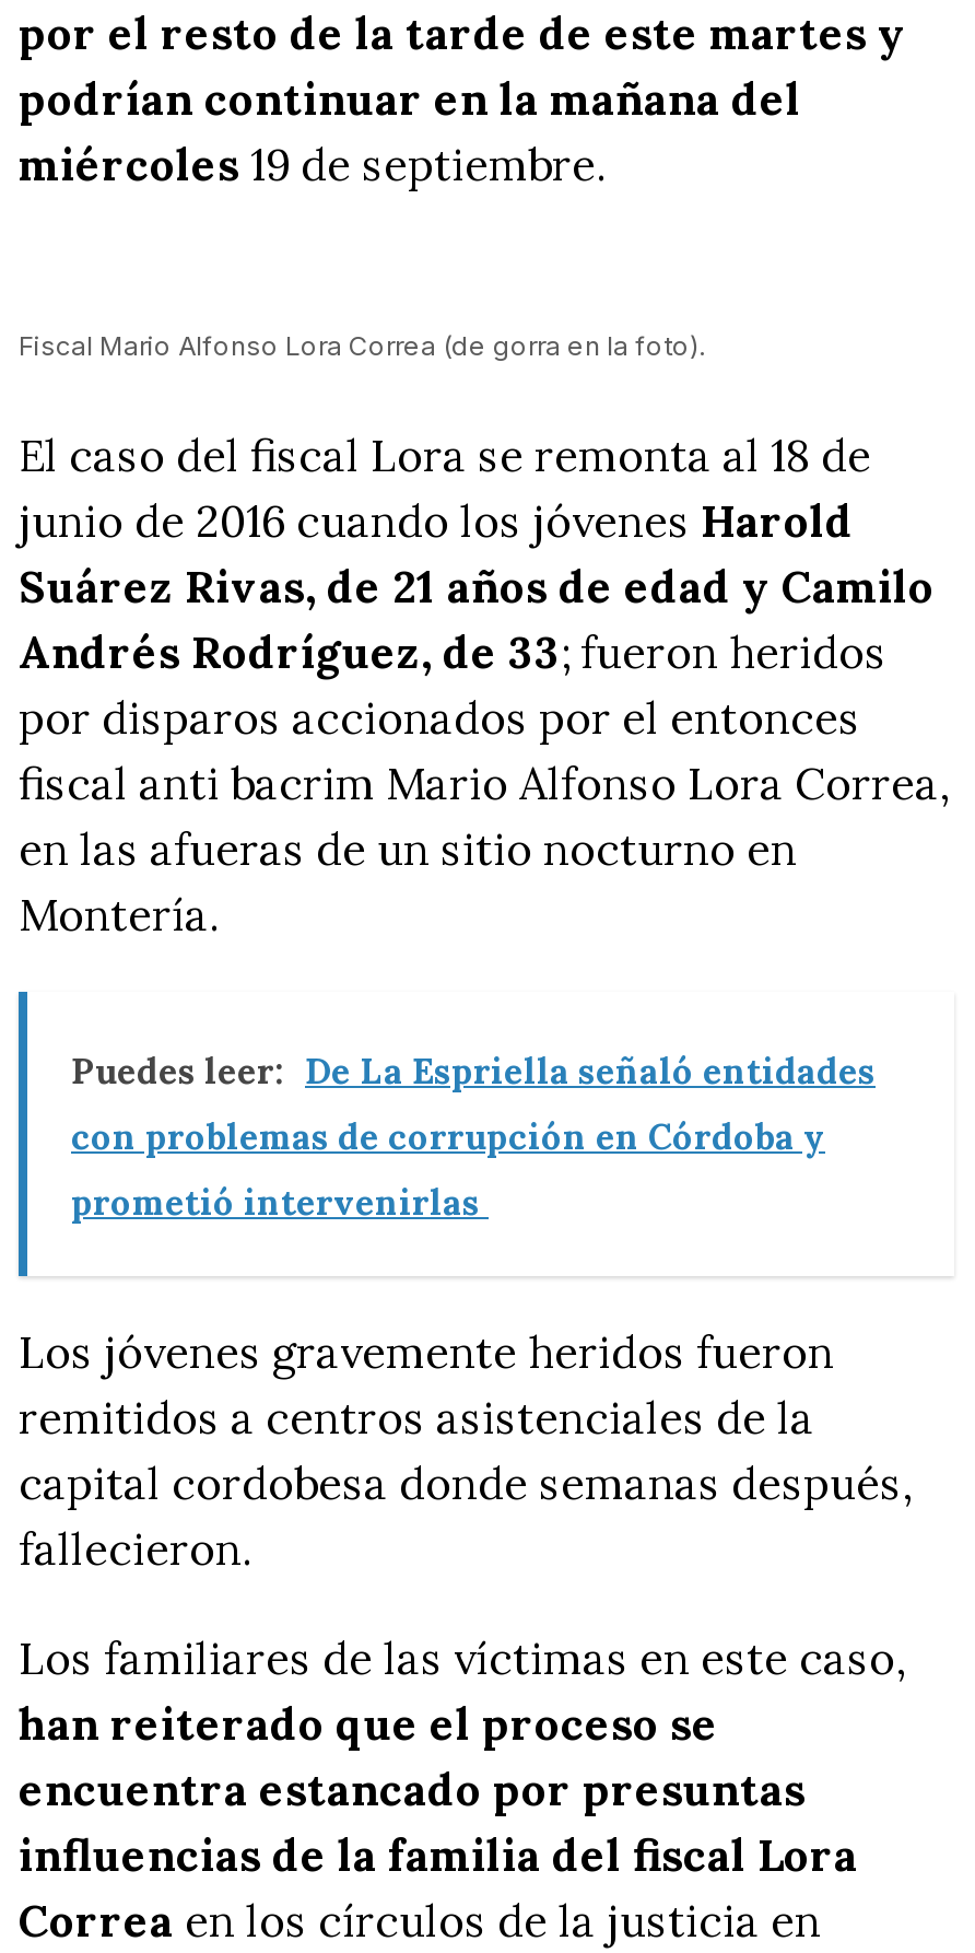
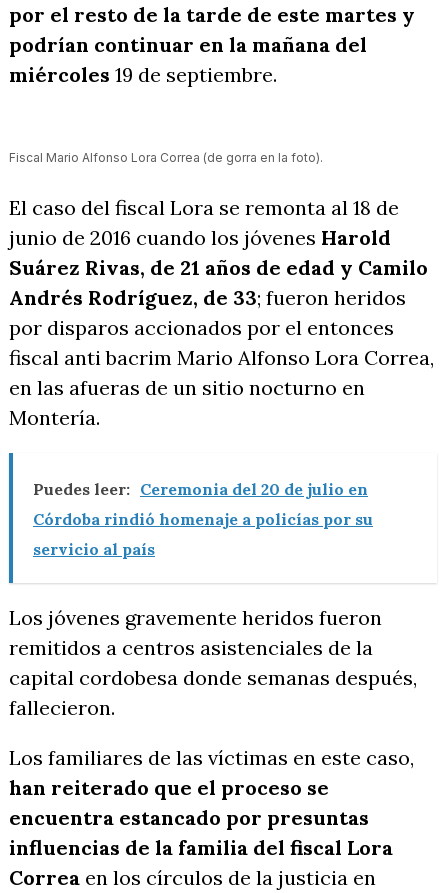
[71,1048,876,1092] Puedes leer: De La Espriella señaló entidades -> [33,479,368,499] Puedes leer: Ceremonia del 20 de julio en
[71,1114,825,1158] con problemas de corrupción en Córdoba y -> [33,509,373,529] Córdoba rindió homenaje a policías por su
[71,1179,489,1223] prometió intervenirlas -> [33,539,155,559] servicio al país

